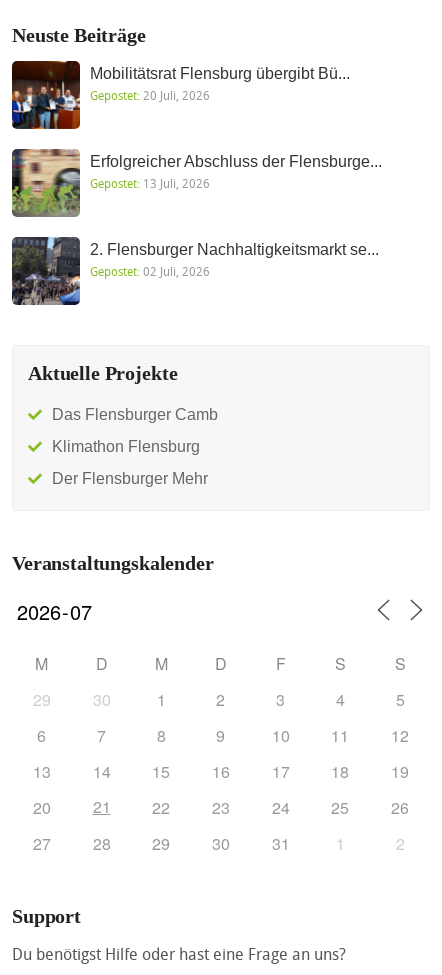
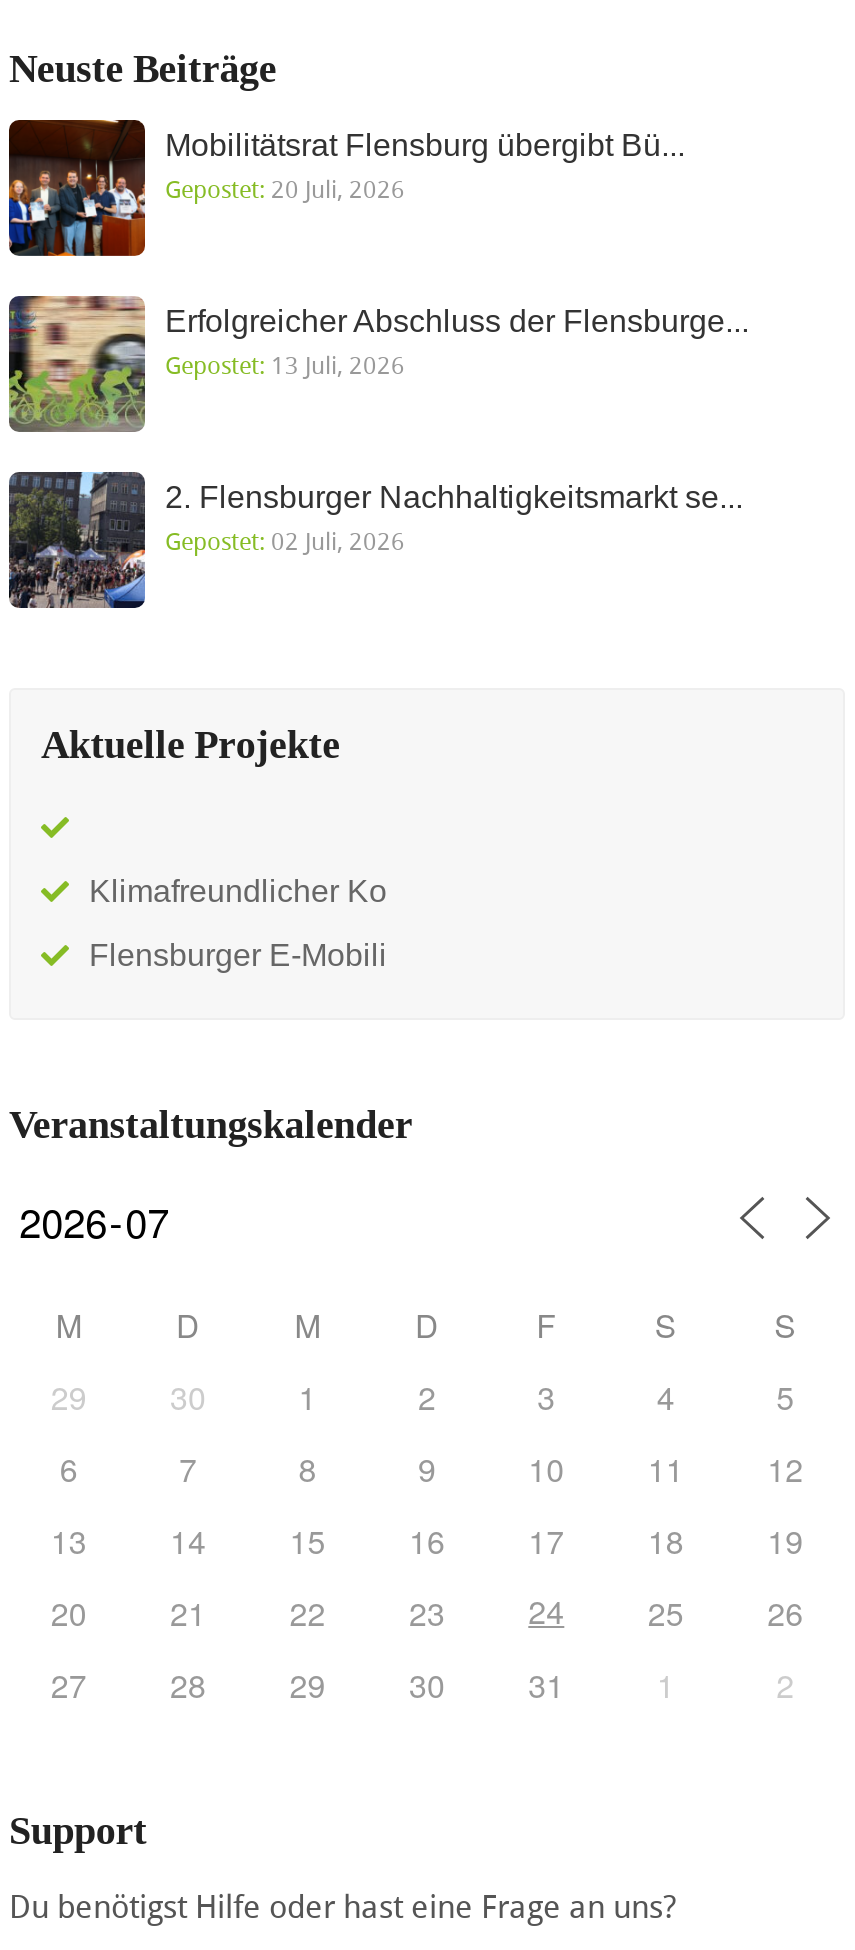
[52,406,218,487] Das Flensburger Camb | Klimathon Flensburg | Der Flensburger Mehr -> [89,874,387,972] Klimafreundlicher Ko | Flensburger E-Mobili

